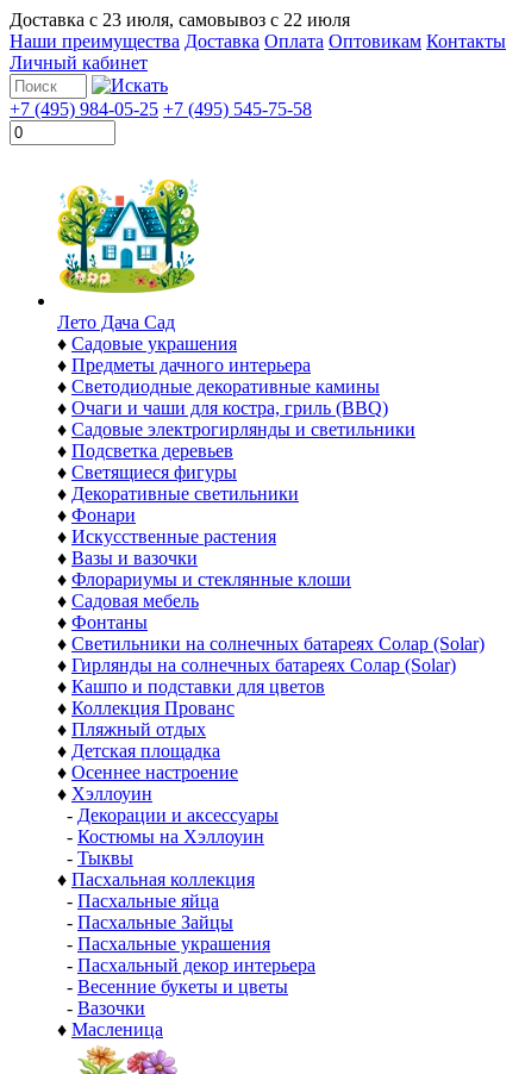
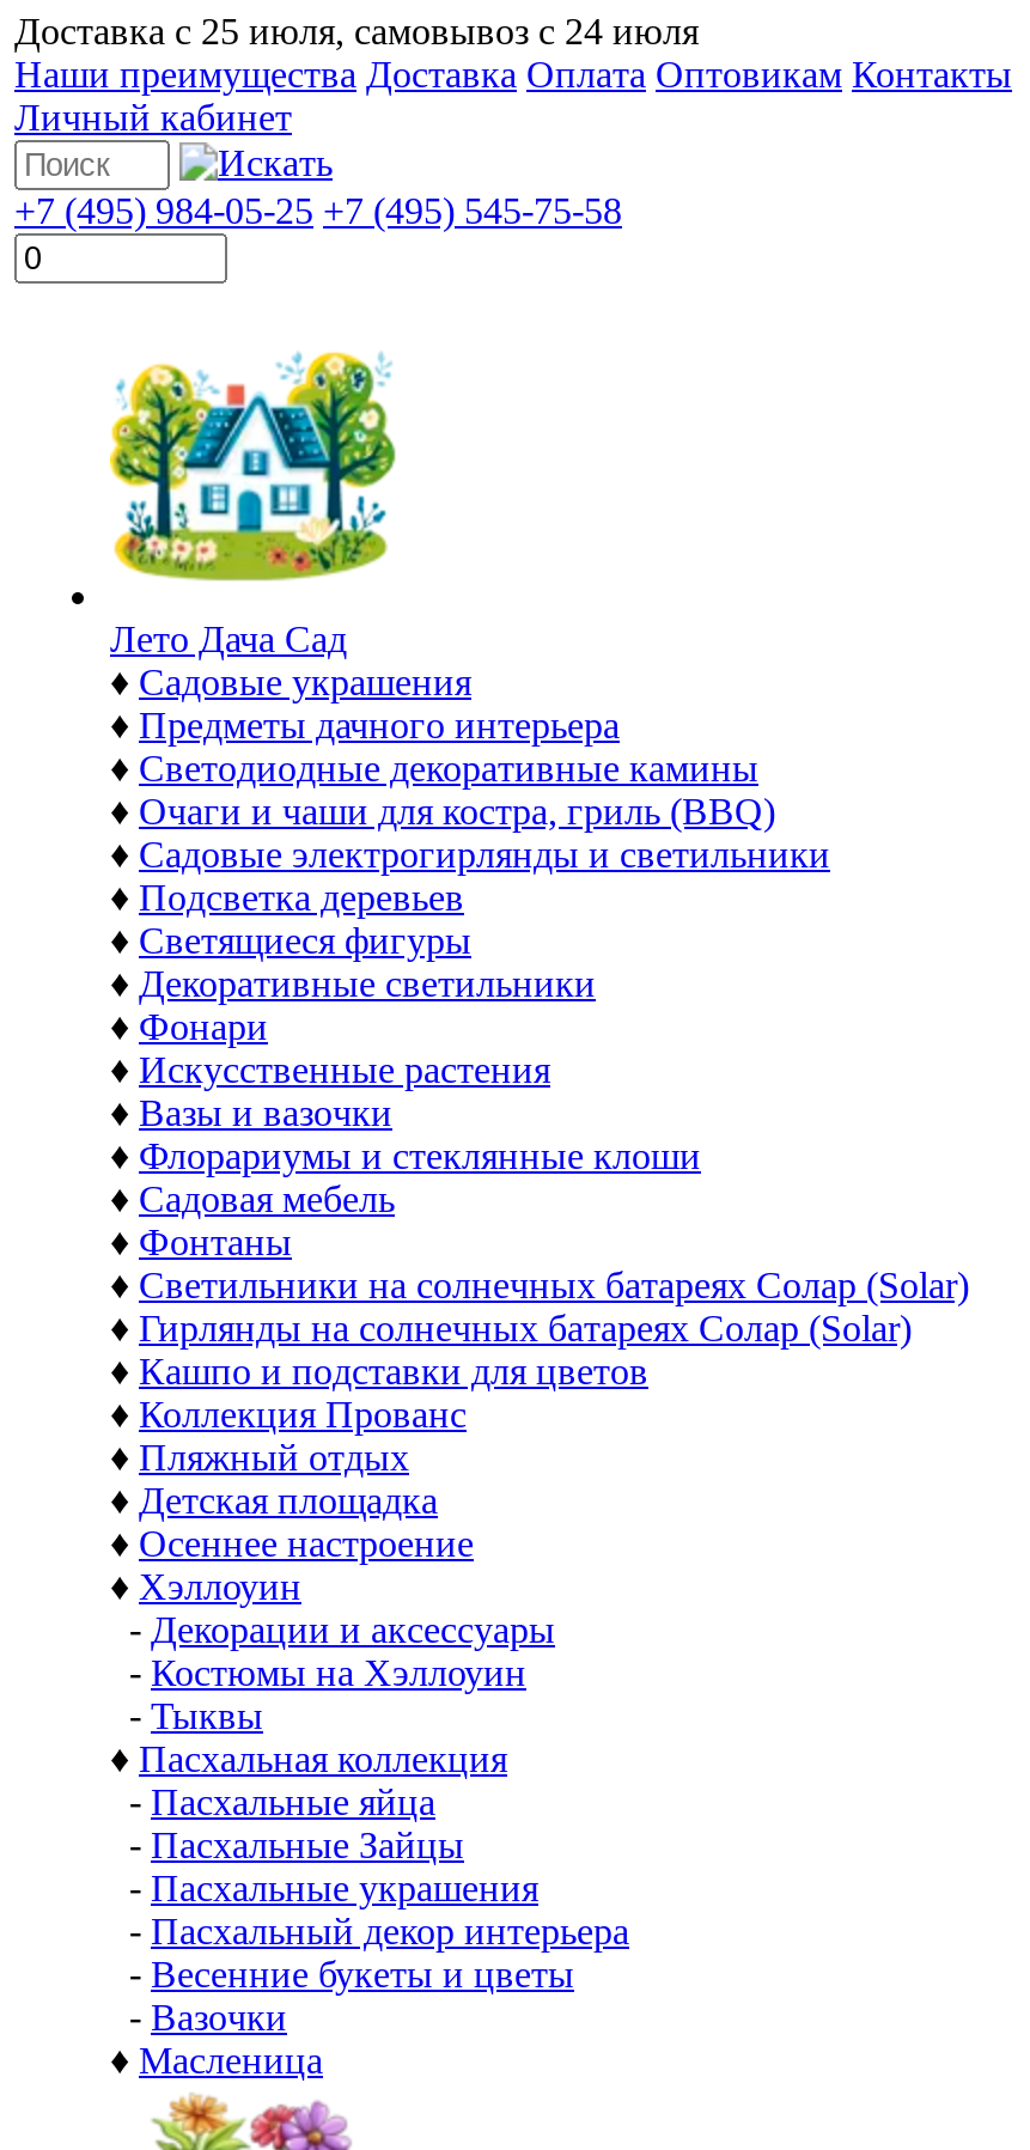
[10,10,350,30] Доставка с 23 июля, самовывоз с 22 июля -> [14,11,699,51] Доставка с 25 июля, самовывоз с 24 июля

